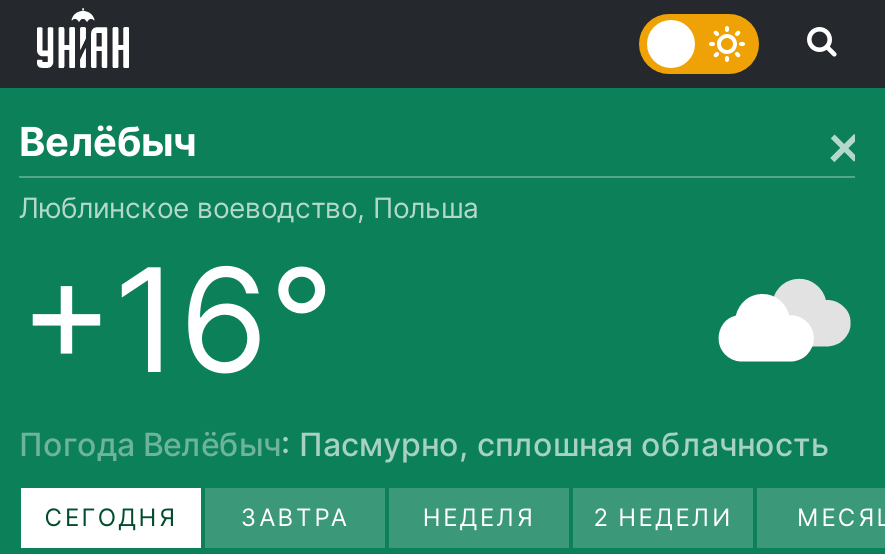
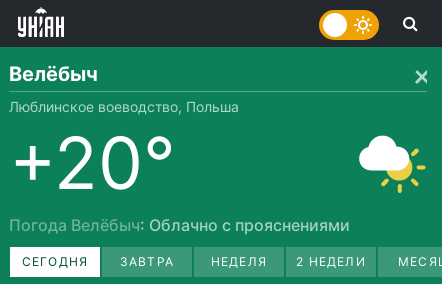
[19,232,335,406] +16° -> [9,119,176,206] +20°
[19,264,853,464] [image] | Погода Велёбыч: Пасмурно, сплошная облачность -> [9,134,426,235] [image] | Погода Велёбыч: Облачно с прояснениями

